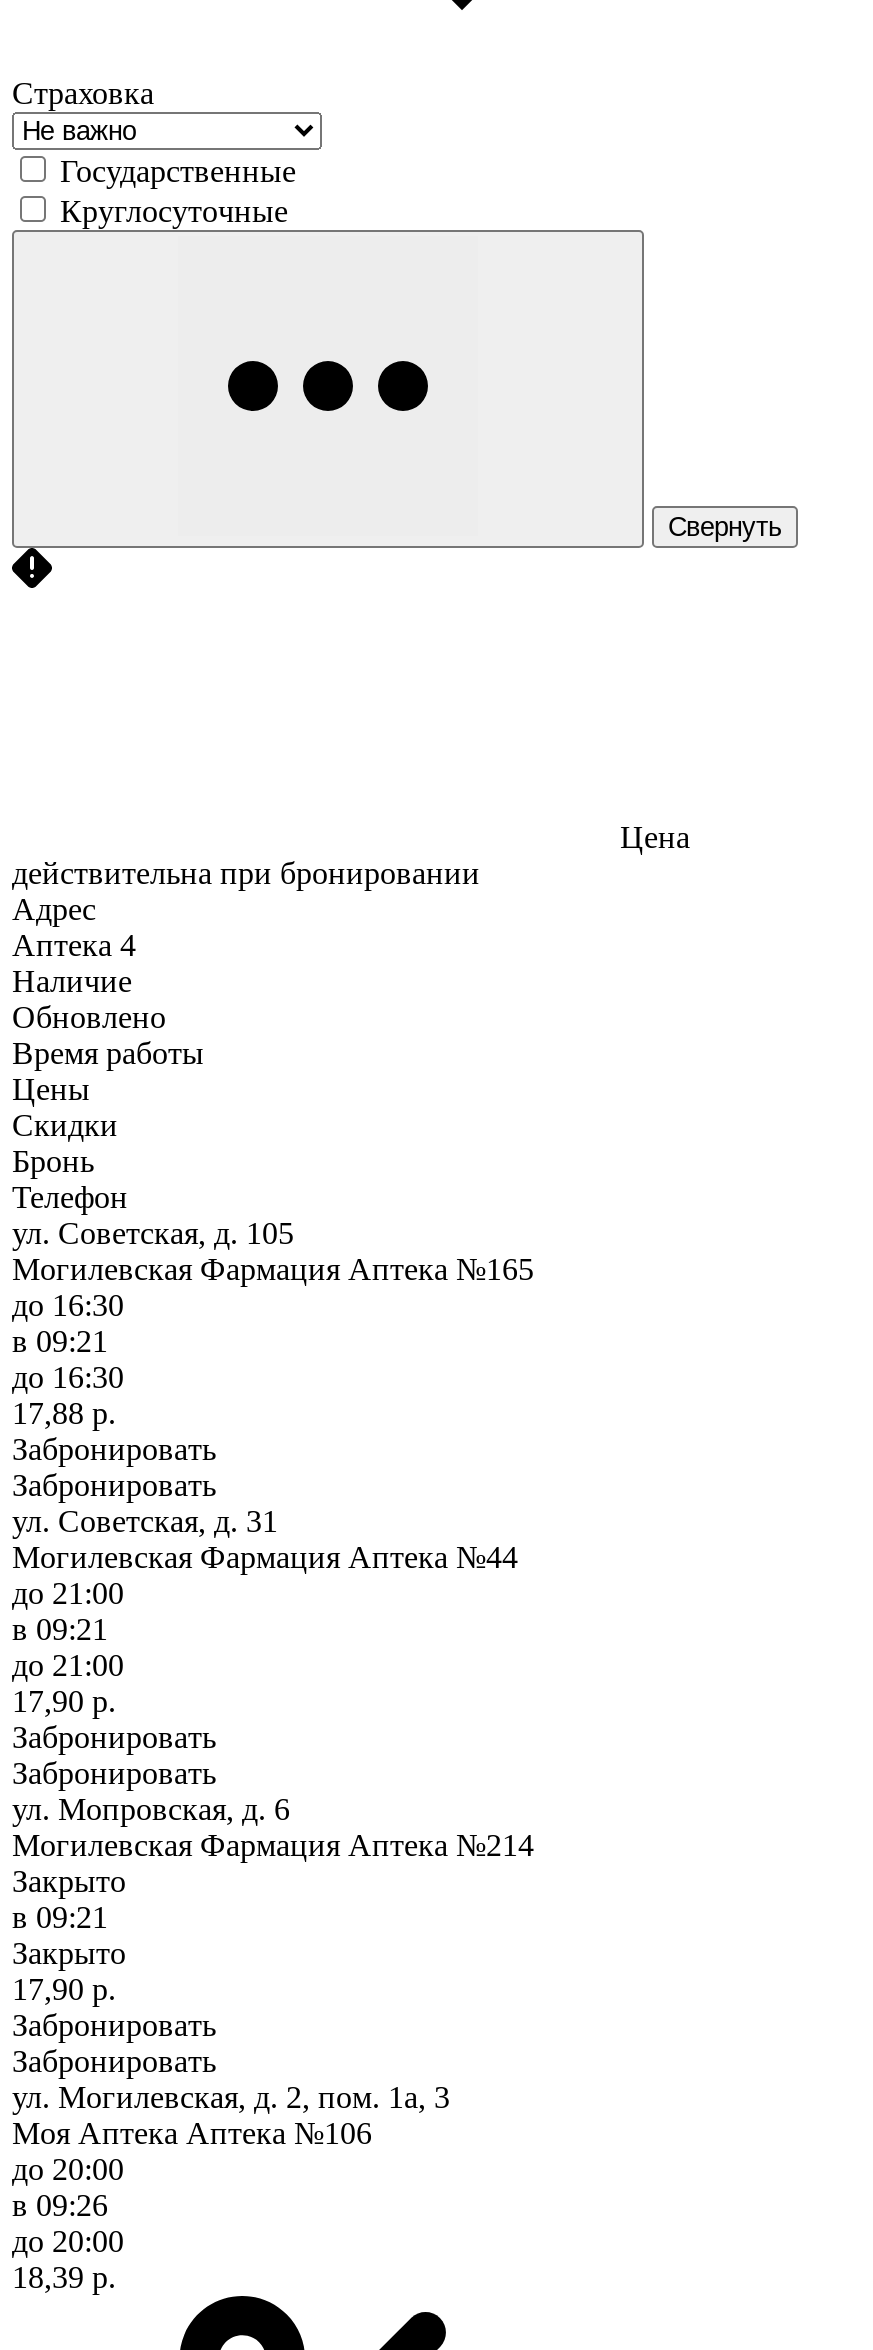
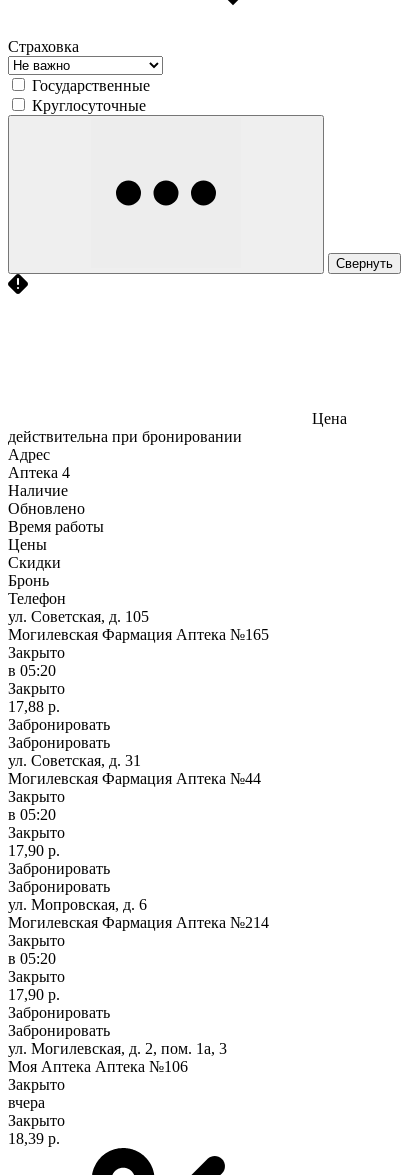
[12,1288,124,1394] до 16:30 | в 09:21 | до 16:30 -> [8,644,65,697] Закрыто | в 05:20 | Закрыто
[12,1576,124,1682] до 21:00 | в 09:21 | до 21:00 -> [8,788,65,841] Закрыто | в 05:20 | Закрыто
[12,1900,108,1934] в 09:21 -> [8,950,56,967] в 05:20
[12,2152,124,2258] до 20:00 | в 09:26 | до 20:00 -> [8,1076,65,1129] Закрыто | вчера | Закрыто

